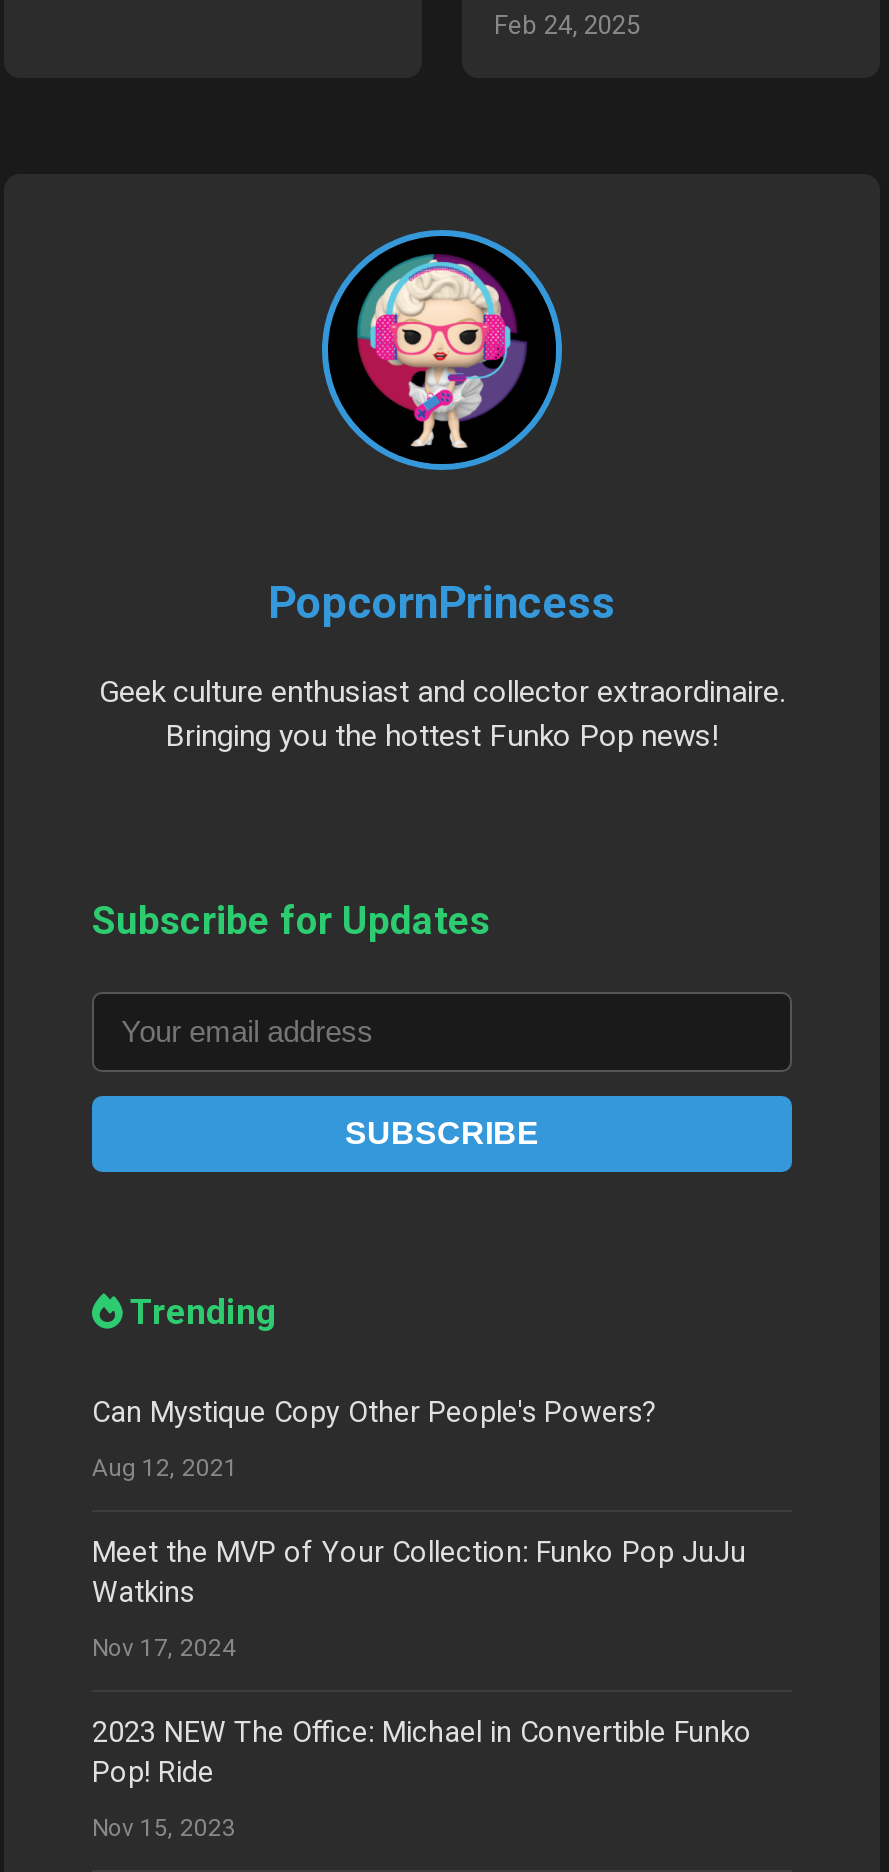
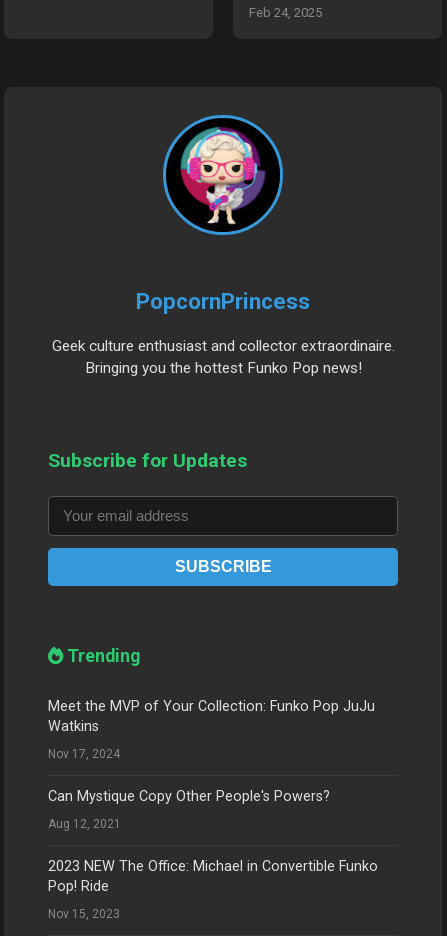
moved [92,1395,656,1482] -> [48,788,330,831]: Can Mystique Copy Other People's Powers? | Aug 12, 2021
moved [92,1535,746,1662] -> [48,698,375,761]: Meet the MVP of Your Collection: Funko Pop JuJu | Watkins | Nov 17, 2024

